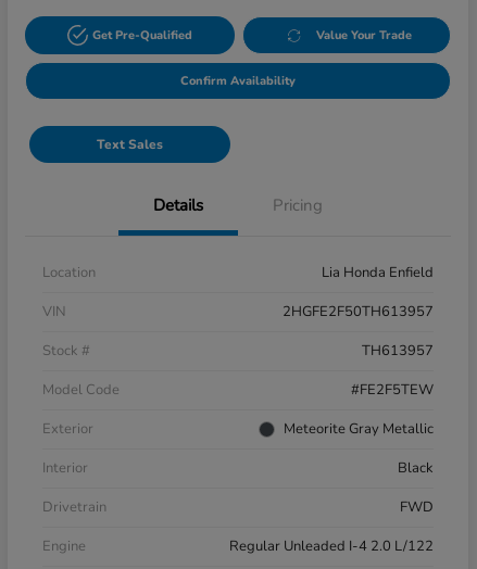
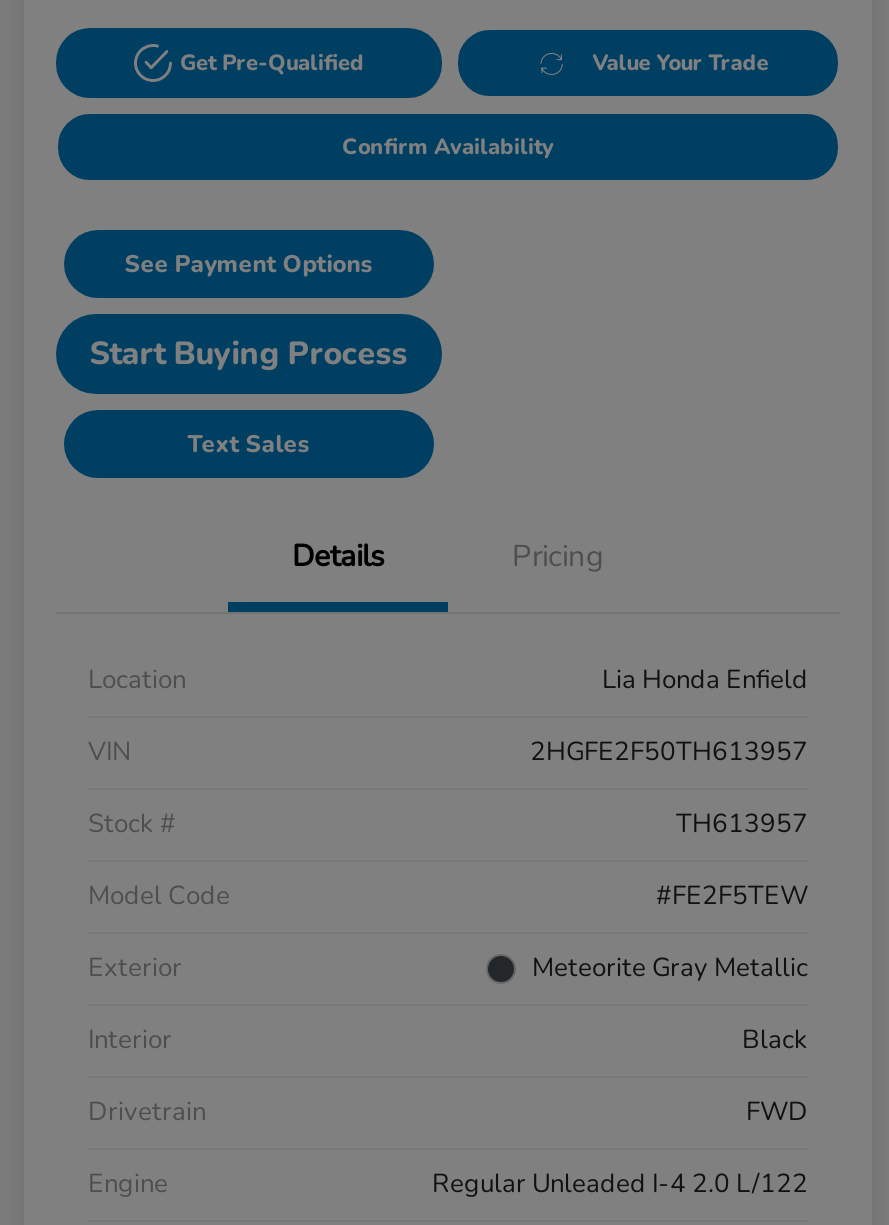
none -> [90,248,408,376] See Payment Options | Start Buying Process

